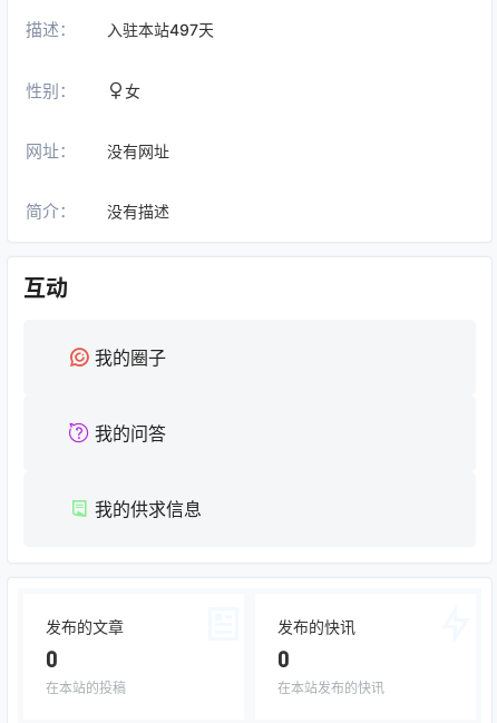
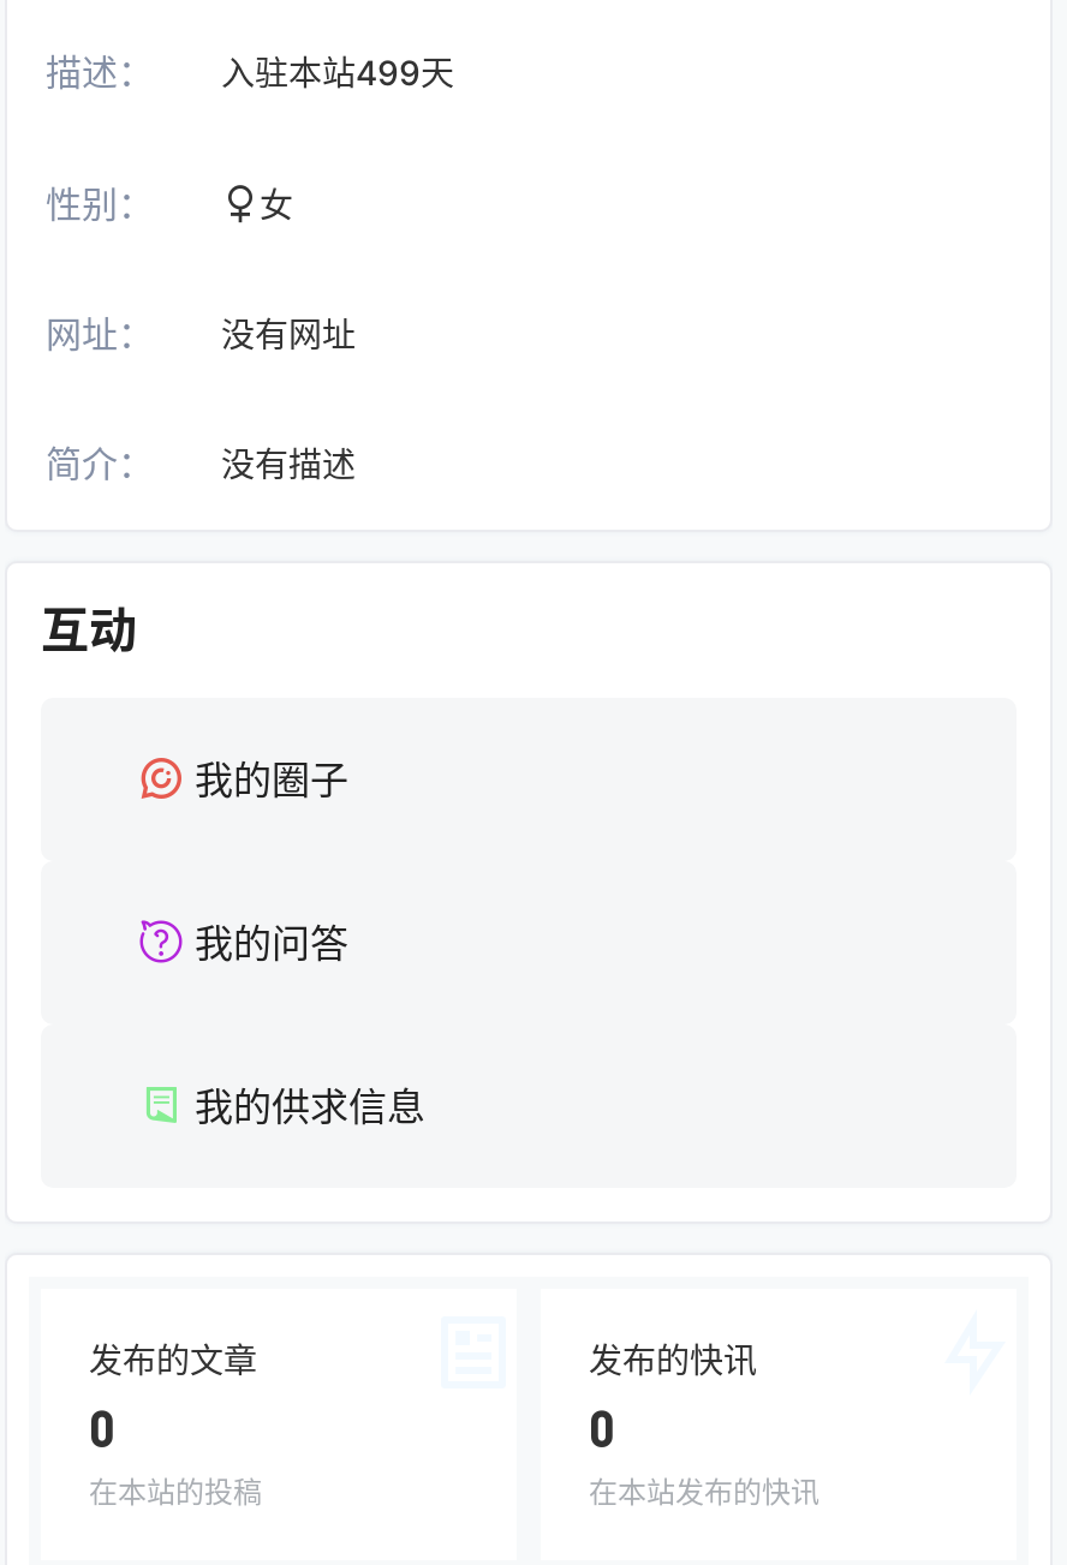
[26,19,214,40] 描述： 入驻本站497天 -> [46,50,454,95] 描述： 入驻本站499天

